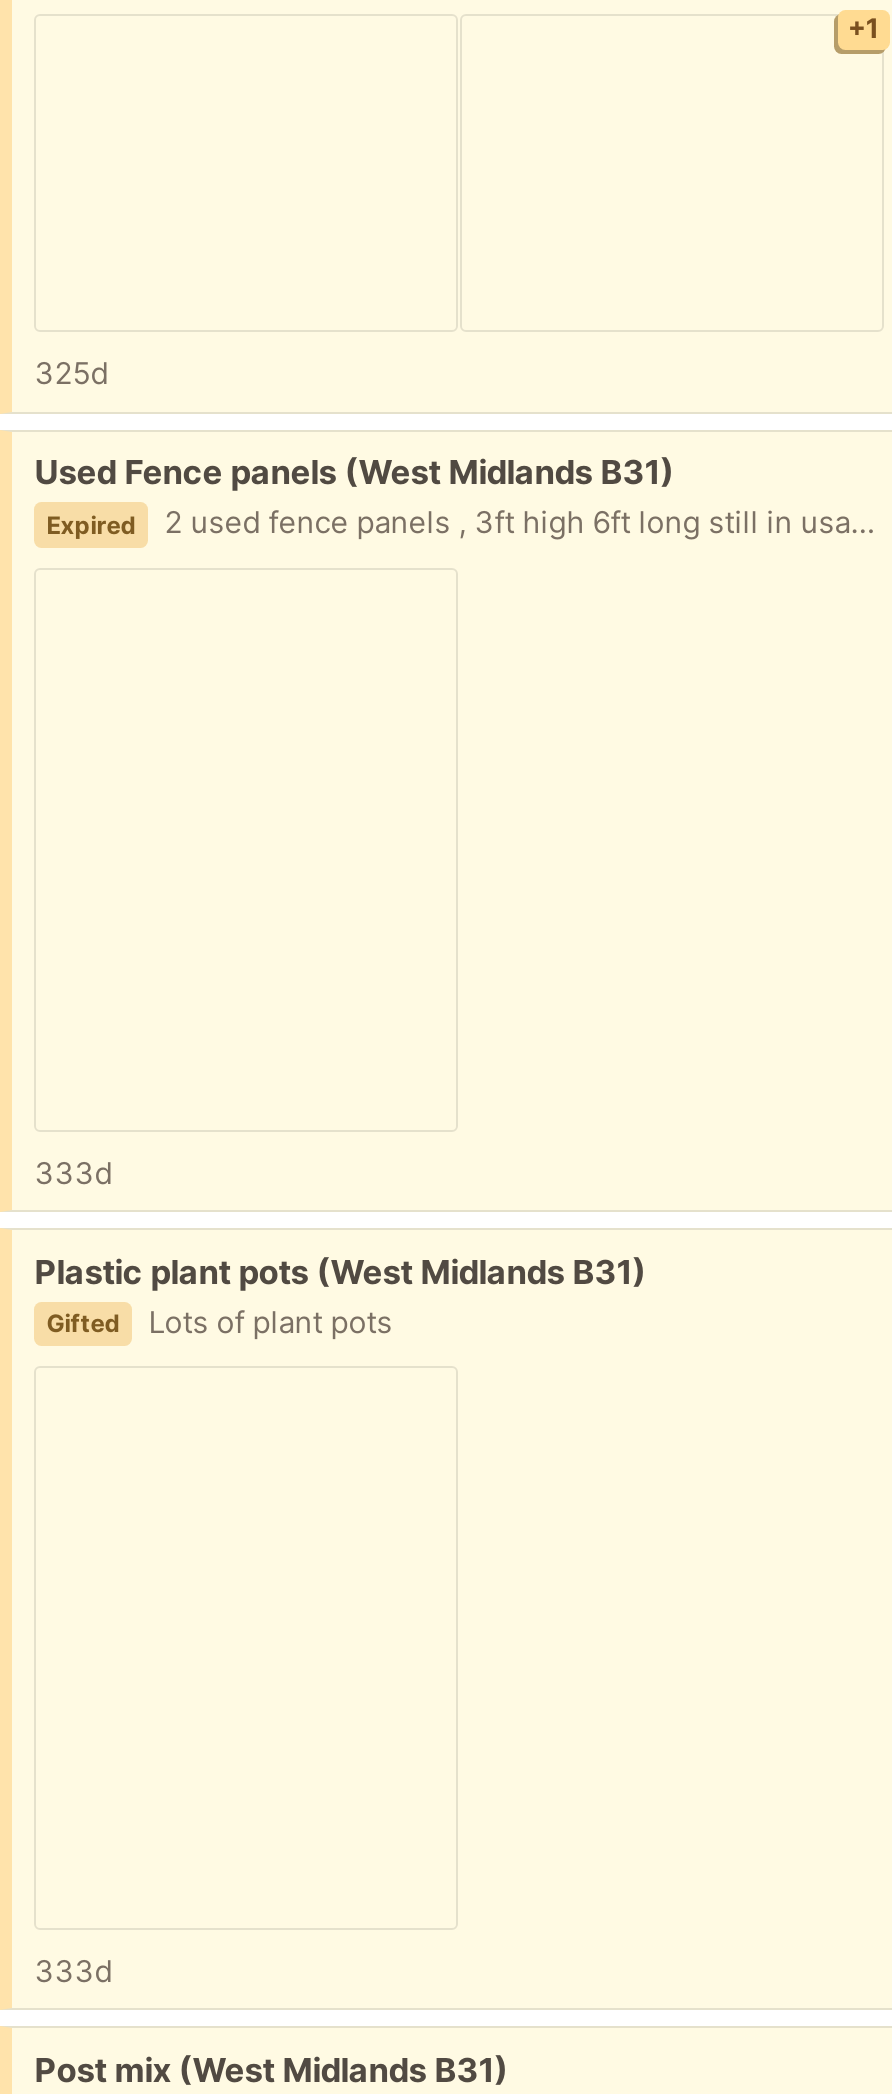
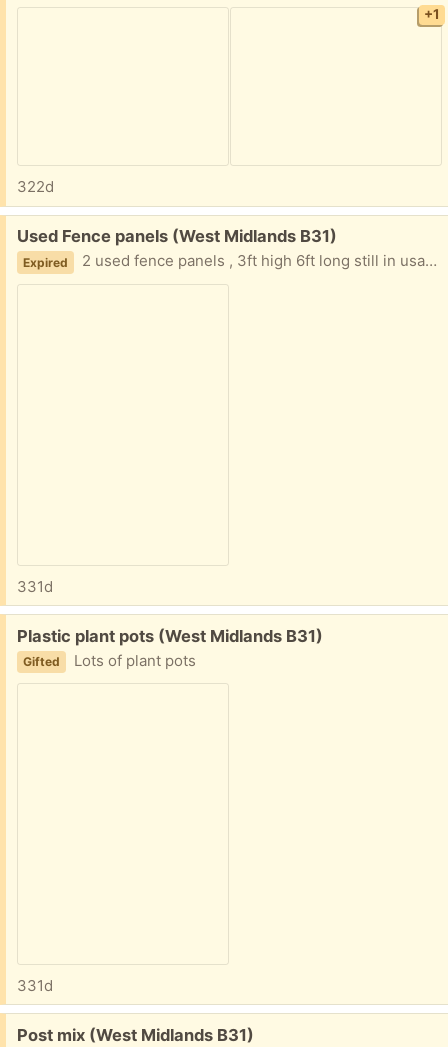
[34,355,108,393] 325d -> [17,177,54,196] 322d
[34,1153,112,1191] 333d -> [17,577,53,596] 331d
[34,1952,112,1990] 333d -> [17,976,53,995] 331d

